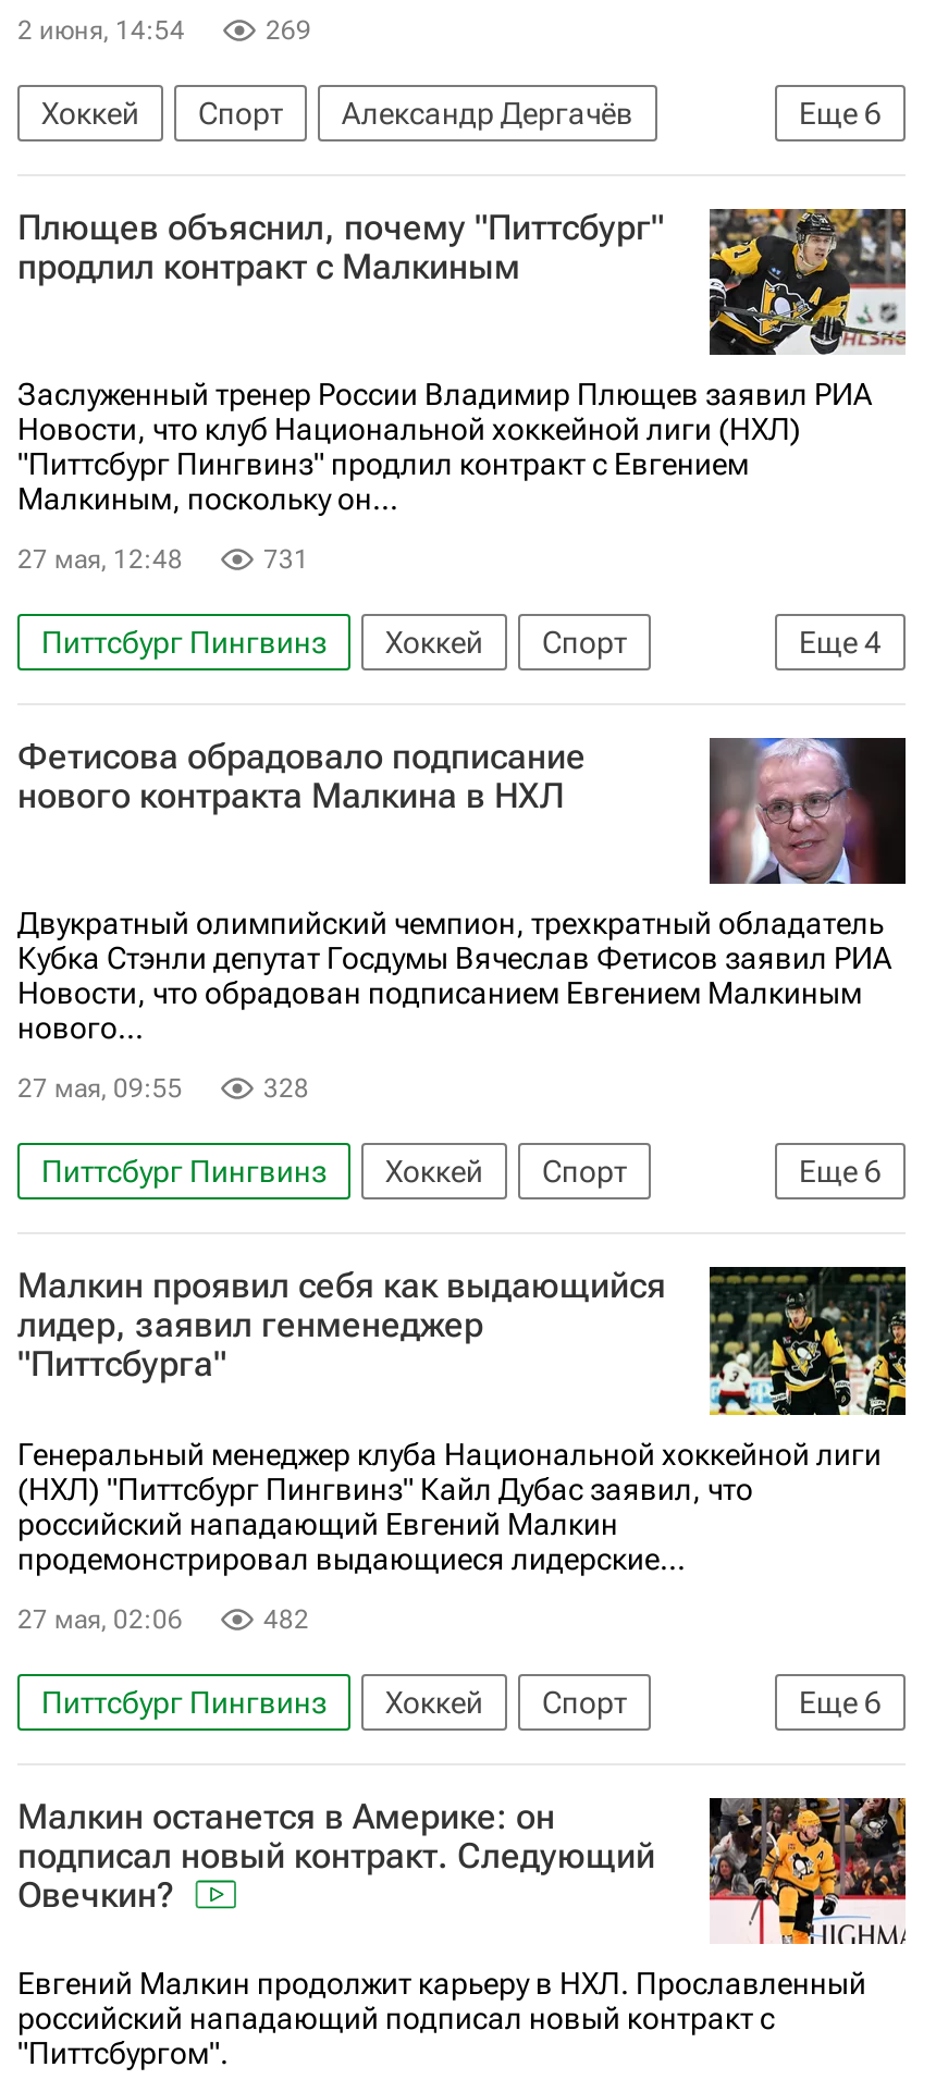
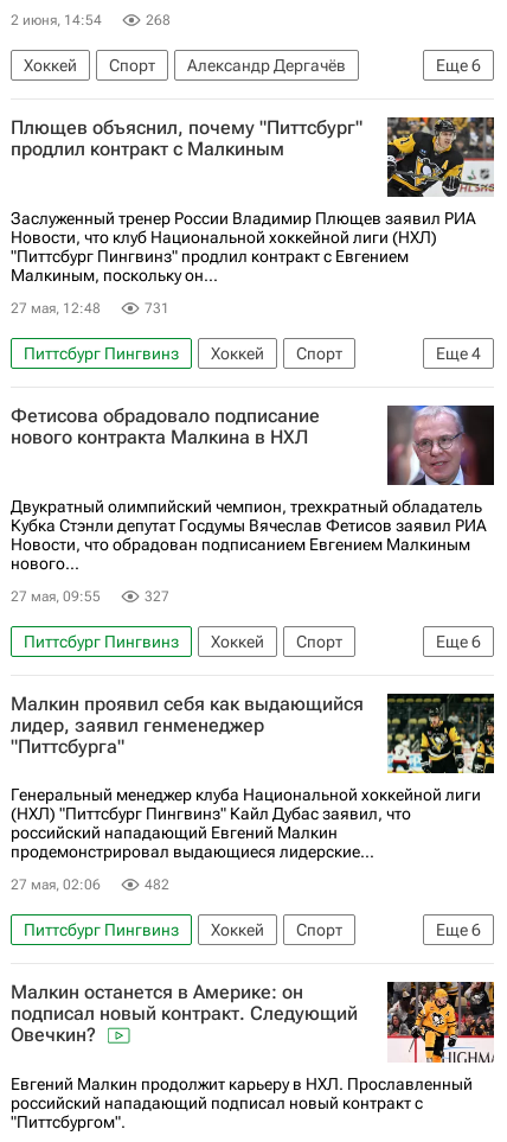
[266,15,311,46] 269 -> [146,11,171,28] 268
[263,1073,309,1104] 328 -> [145,588,169,604] 327

